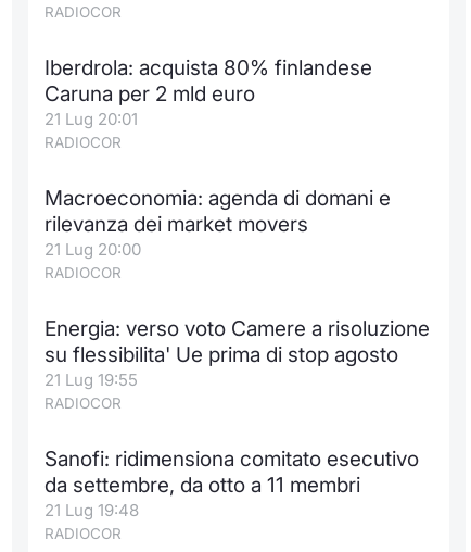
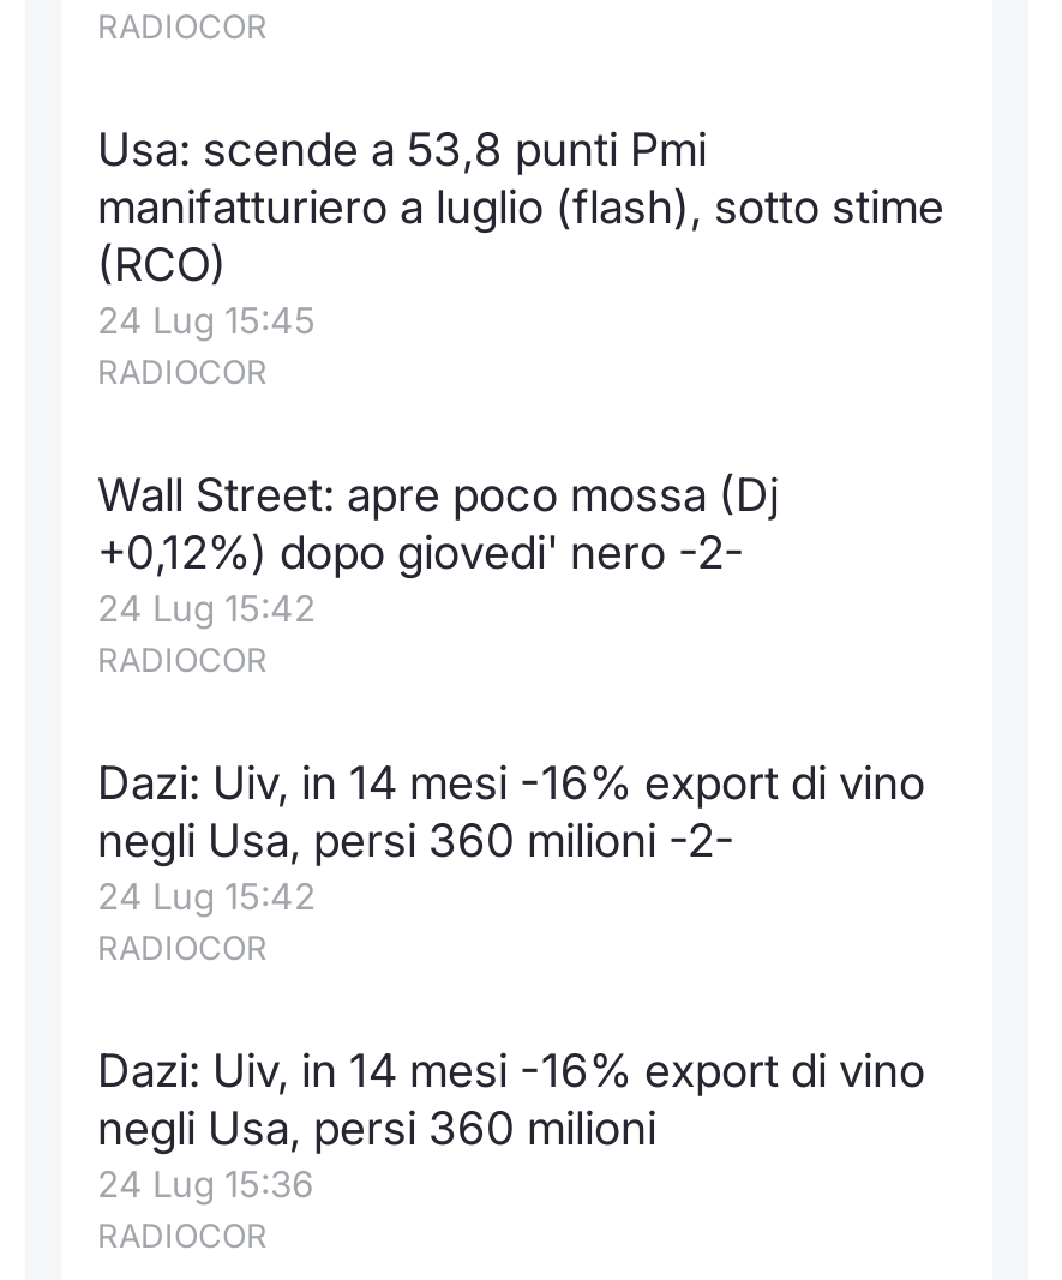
[44,55,372,129] Iberdrola: acquista 80% finlandese | Caruna per 2 mld euro | 21 Lug 20:01 -> [97,122,944,343] Usa: scende a 53,8 punti Pmi | manifatturiero a luglio (flash), sotto stime | (RCO) | 24 Lug 15:45
[44,186,391,260] Macroeconomia: agenda di domani e | rilevanza dei market movers | 21 Lug 20:00 -> [97,468,779,631] Wall Street: apre poco mossa (Dj | +0,12%) dopo giovedi' nero -2- | 24 Lug 15:42
[44,316,430,390] Energia: verso voto Camere a risoluzione | su flessibilita' Ue prima di stop agosto | 21 Lug 19:55 -> [97,756,925,919] Dazi: Uiv, in 14 mesi -16% export di vino | negli Usa, persi 360 milioni -2- | 24 Lug 15:42
[44,447,419,520] Sanofi: ridimensiona comitato esecutivo | da settembre, da otto a 11 membri | 21 Lug 19:48 -> [97,1044,925,1207] Dazi: Uiv, in 14 mesi -16% export di vino | negli Usa, persi 360 milioni | 24 Lug 15:36

